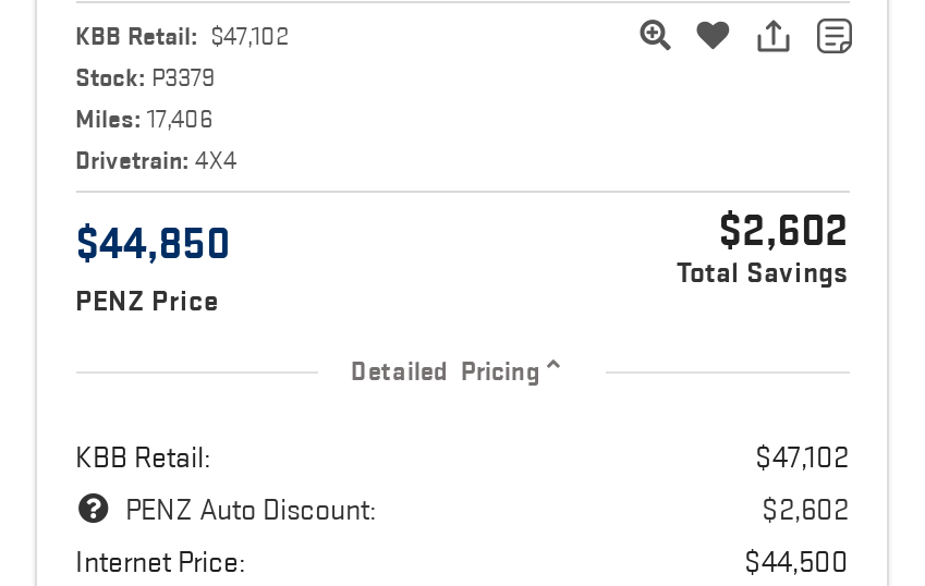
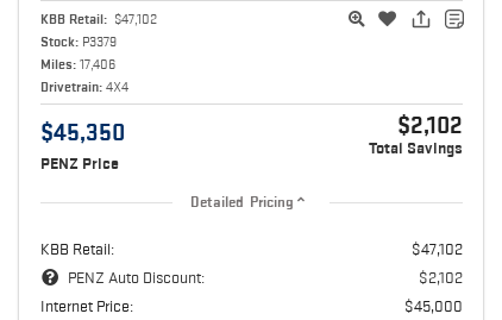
[718,203,849,253] $2,602 -> [397,111,462,138] $2,102
[75,216,230,266] $44,850 -> [40,118,124,145] $45,350
[762,490,849,525] $2,602 -> [418,268,462,287] $2,102
[744,542,849,577] $44,500 -> [404,296,462,315] $45,000

